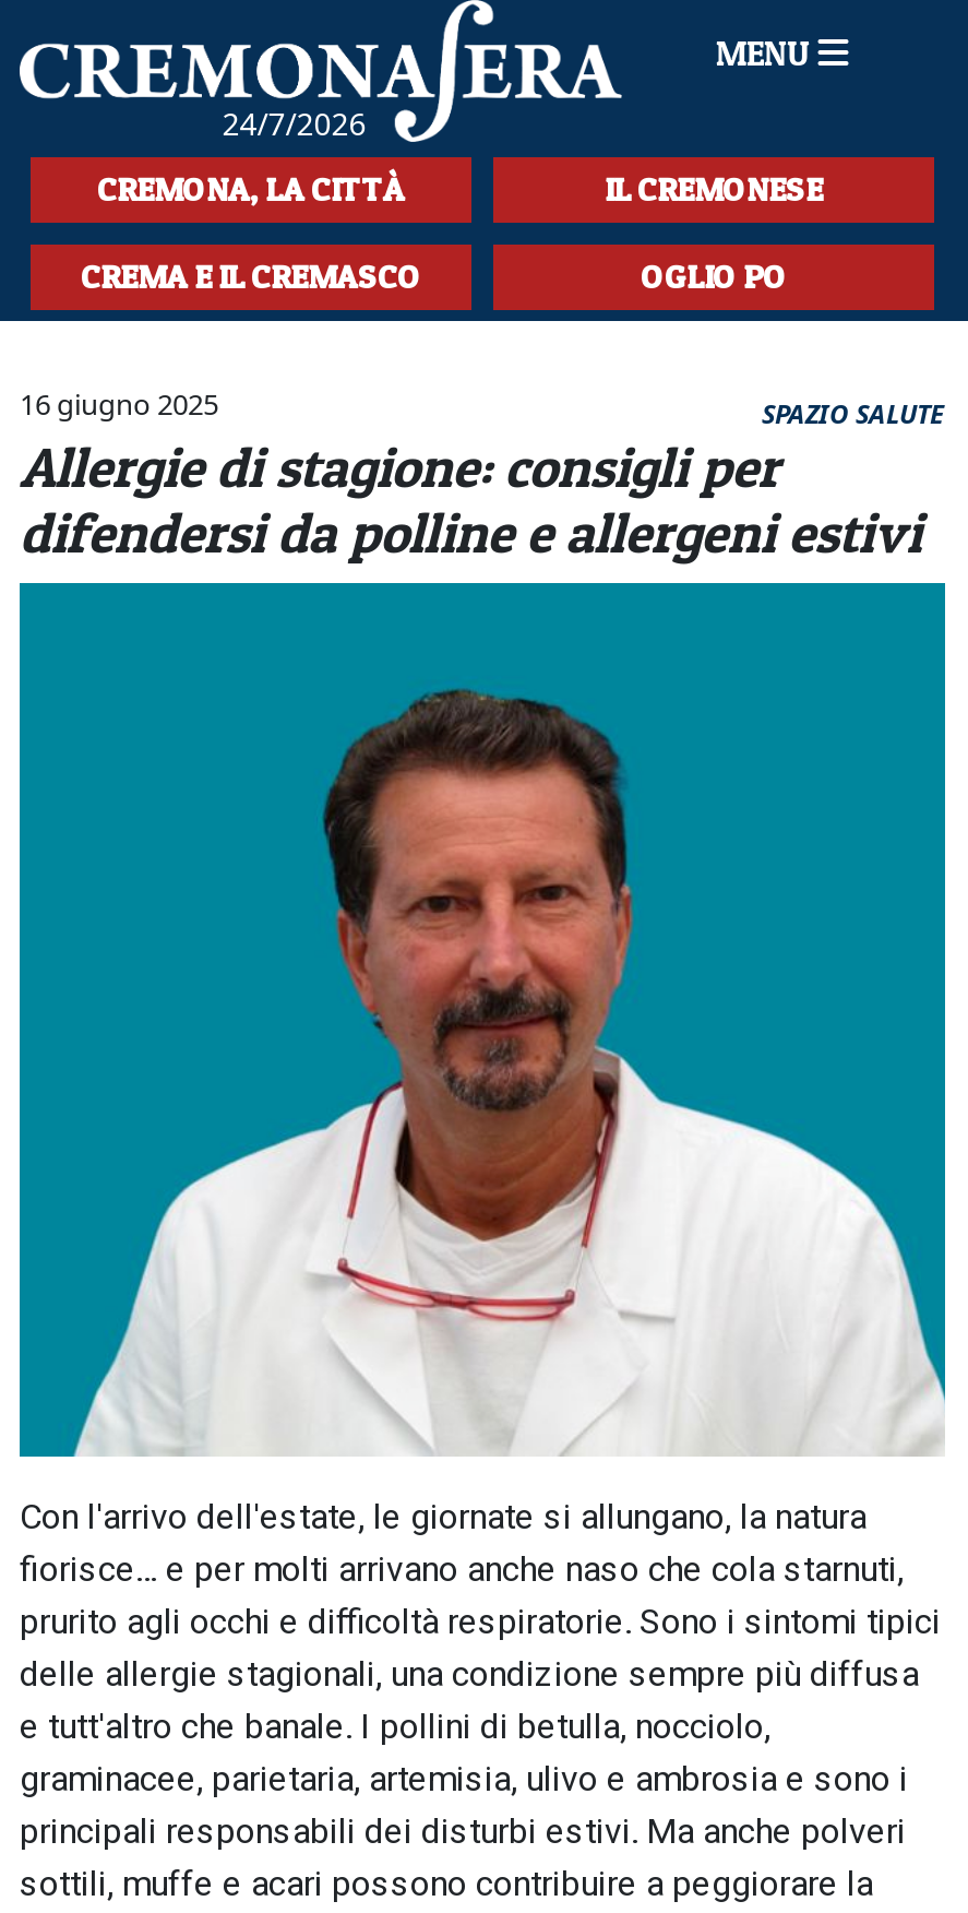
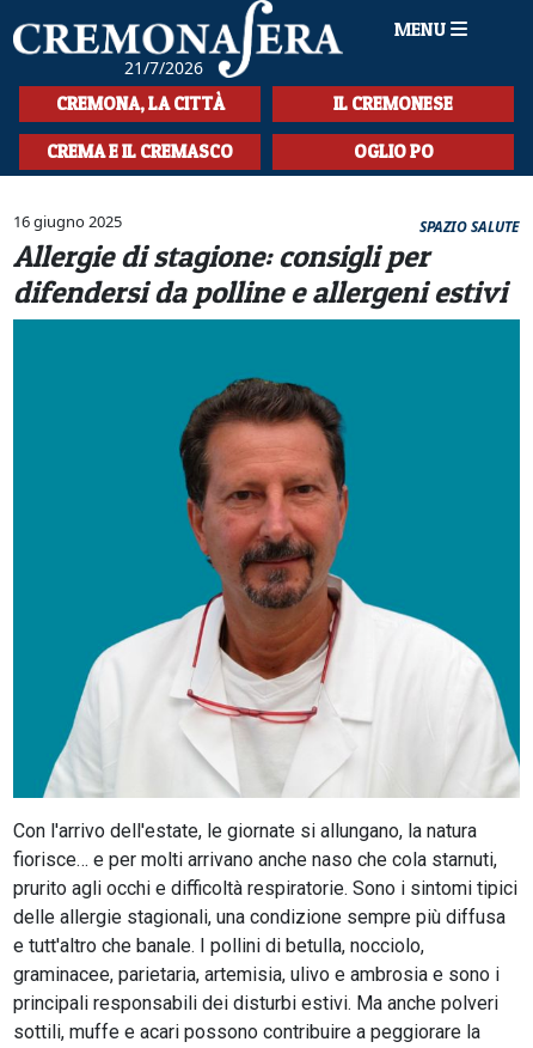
[222,102,366,144] 24/7/2026 -> [124,56,203,79] 21/7/2026

